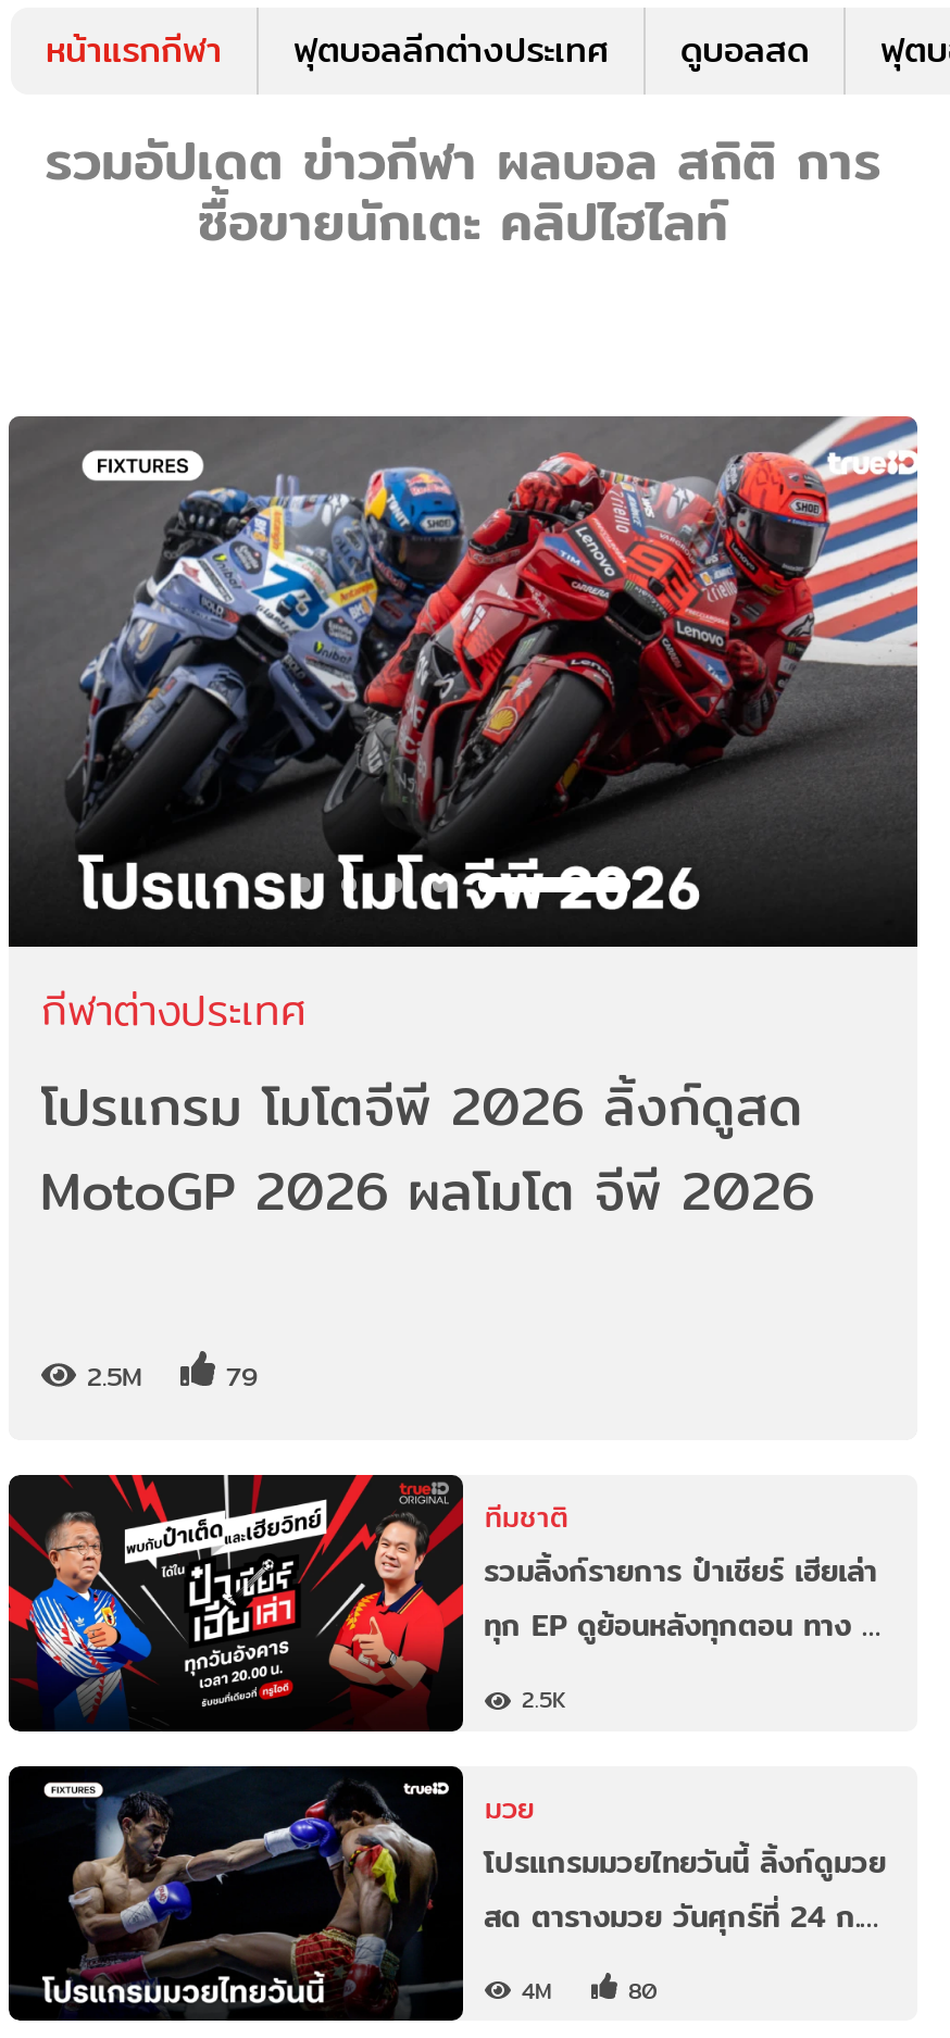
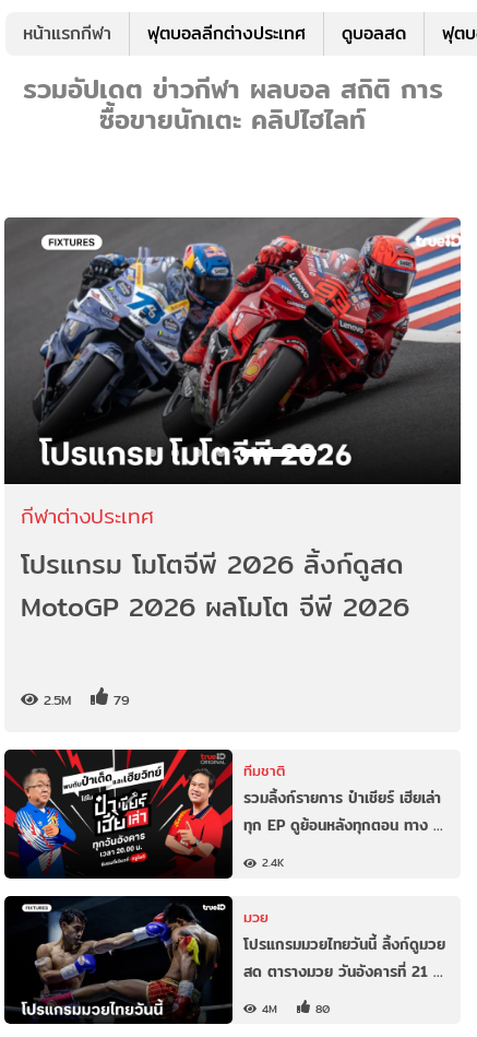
[522,1682,565,1717] 2.5K -> [262,854,284,871] 2.4K
[484,1892,879,1940] สด ตารางมวย วันศุกร์ที่ 24 ก.… -> [243,959,443,983] สด ตารางมวย วันอังคารที่ 21 …

